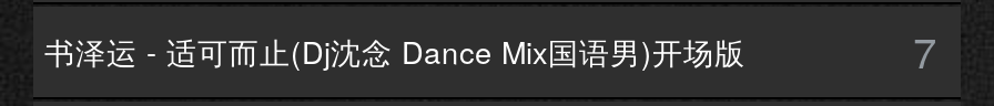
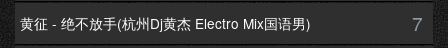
[44,28,745,73] 书泽运 - 适可而止(Dj沈念 Dance Mix国语男)开场版 -> [20,13,311,33] 黄征 - 绝不放手(杭州Dj黄杰 Electro Mix国语男)

